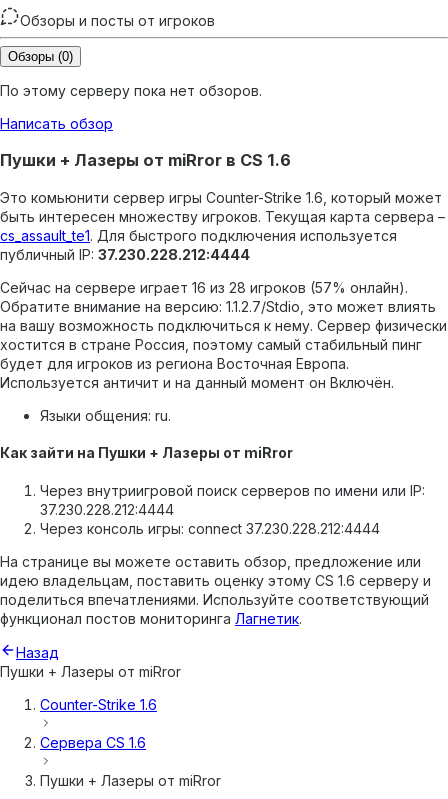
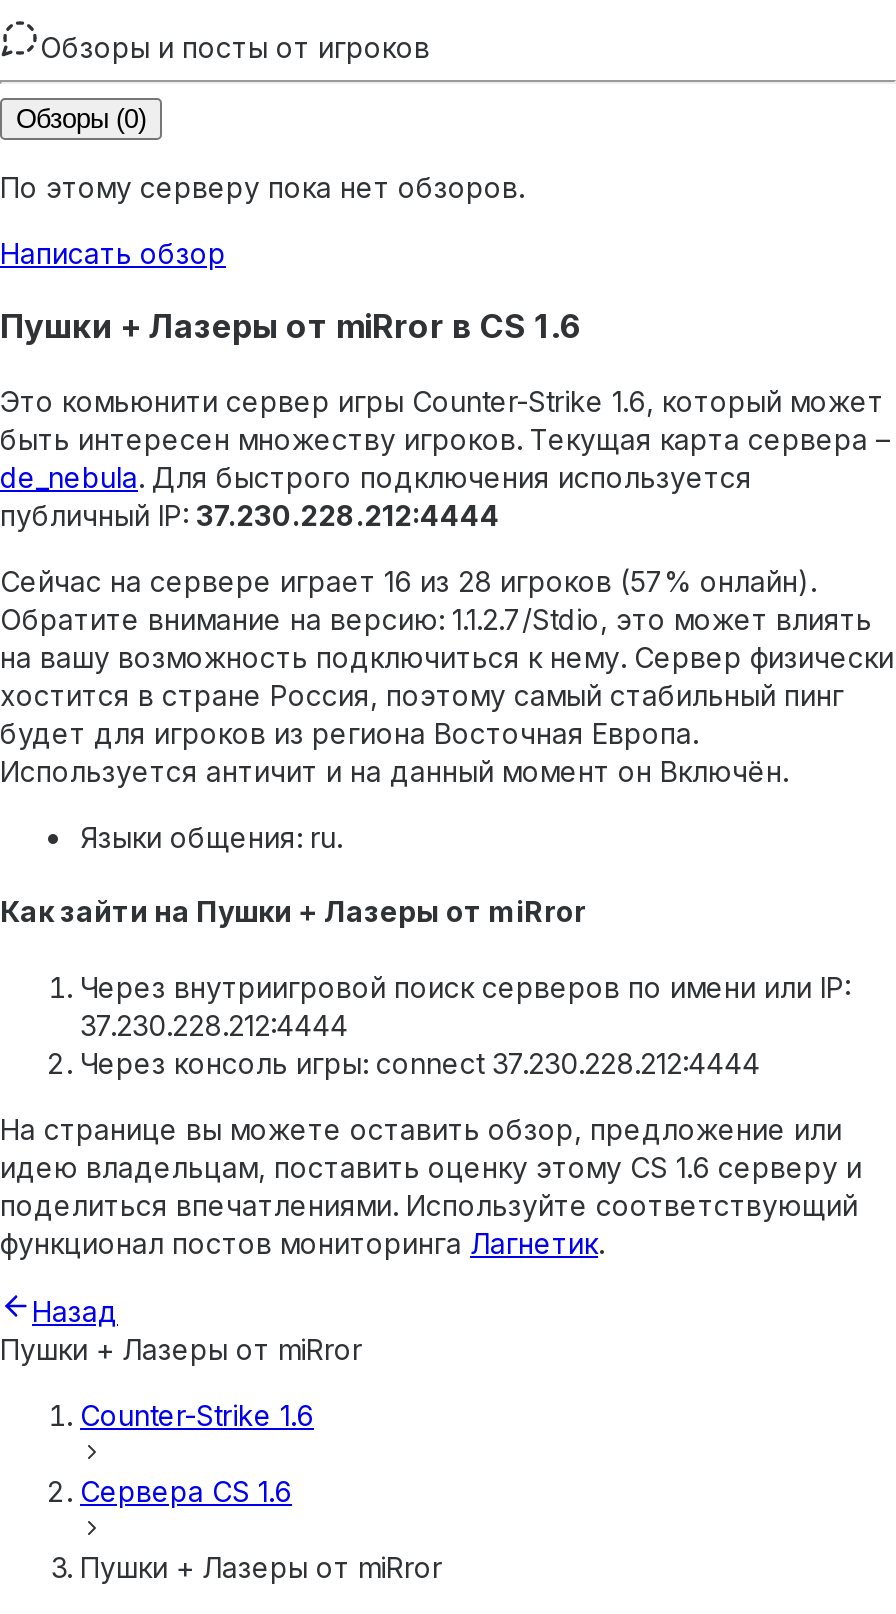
[0,227,397,244] cs_assault_te1. Для быстрого подключения используется -> [0,460,752,494] de_nebula. Для быстрого подключения используется

